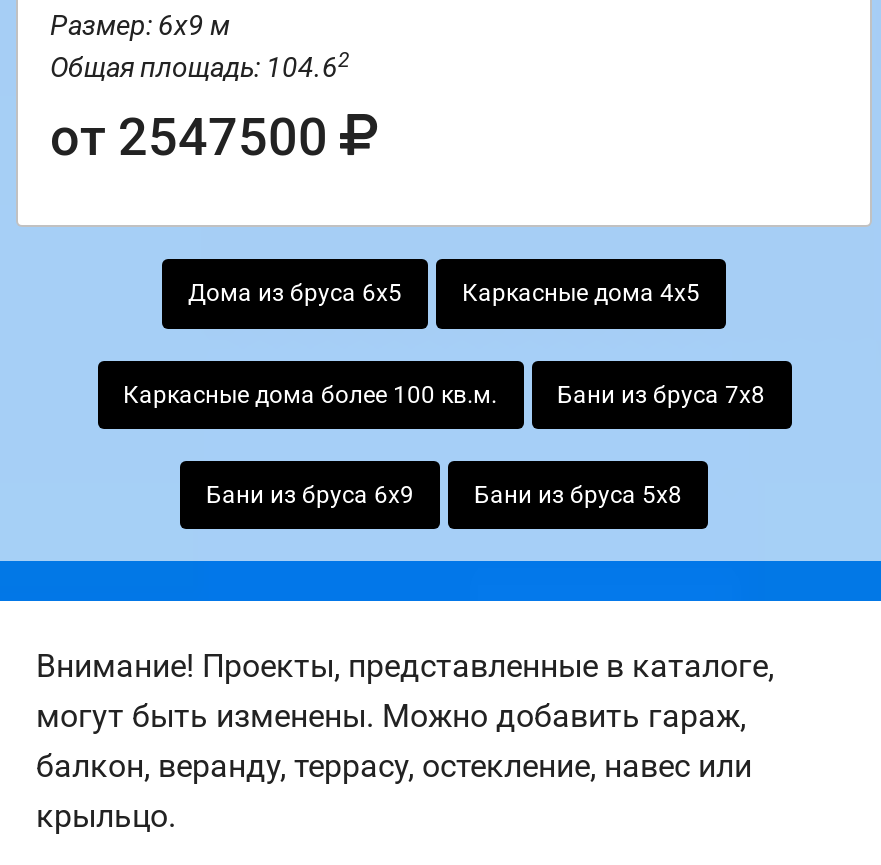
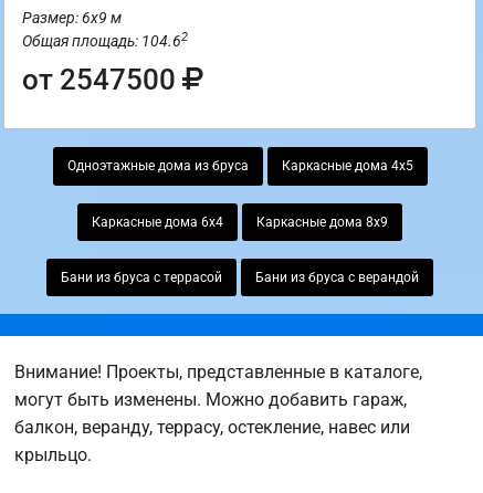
[188,280,402,308] Дома из бруса 6х5 -> [67,158,248,174] Одноэтажные дома из бруса
[123,380,765,408] Каркасные дома более 100 кв.м. | Бани из бруса 7х8 -> [92,214,388,230] Каркасные дома 6х4 | Каркасные дома 8х9
[206,481,682,509] Бани из бруса 6х9 | Бани из бруса 5х8 -> [61,270,419,285] Бани из бруса с террасой | Бани из бруса с верандой

